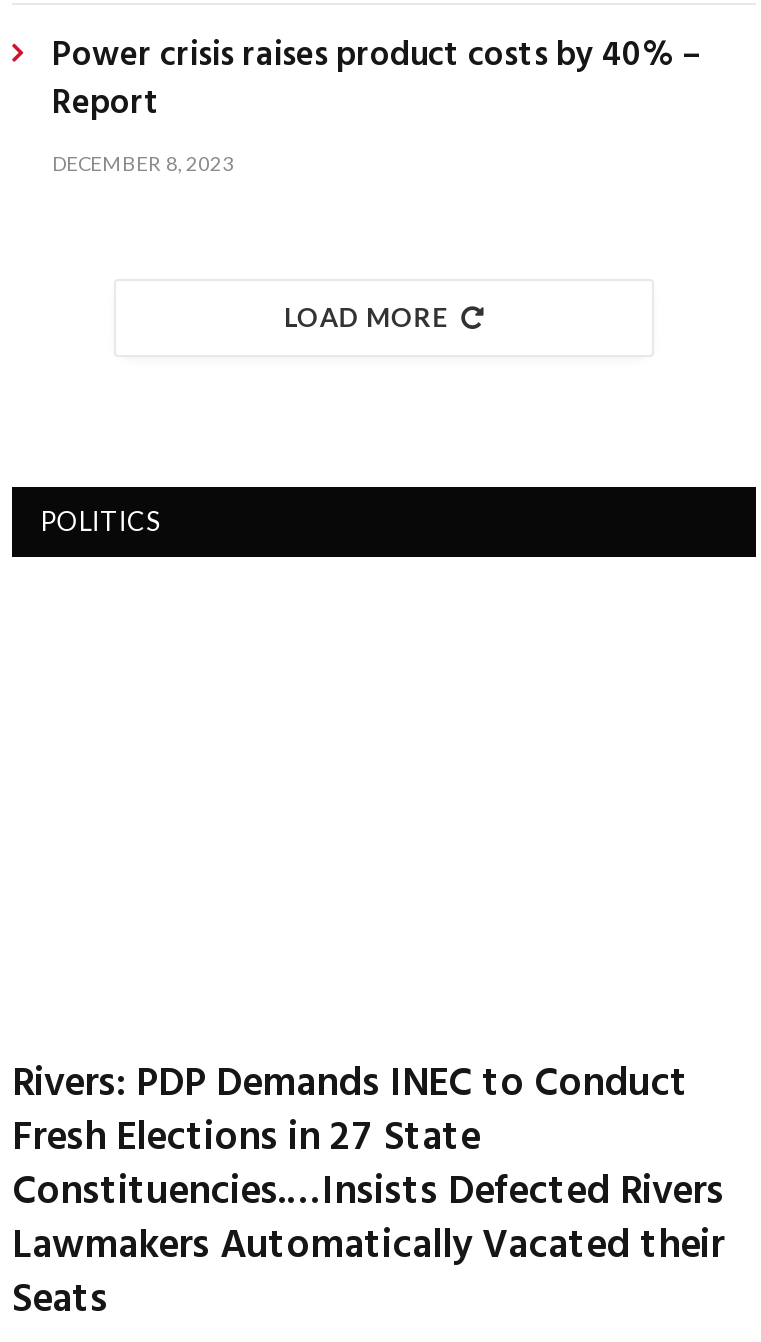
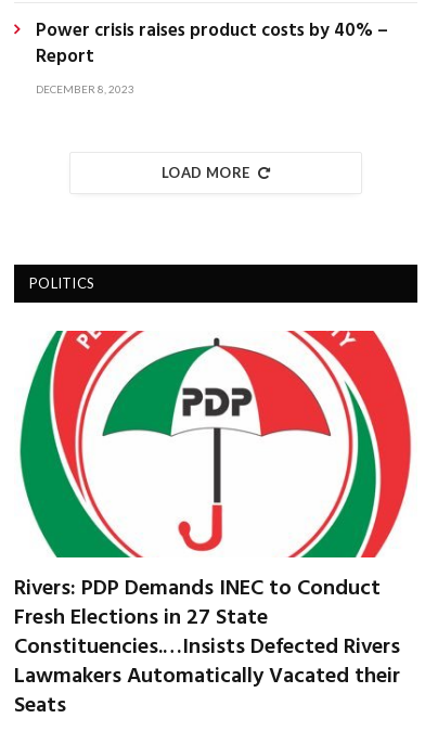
none -> [18,330,412,559] [image]

